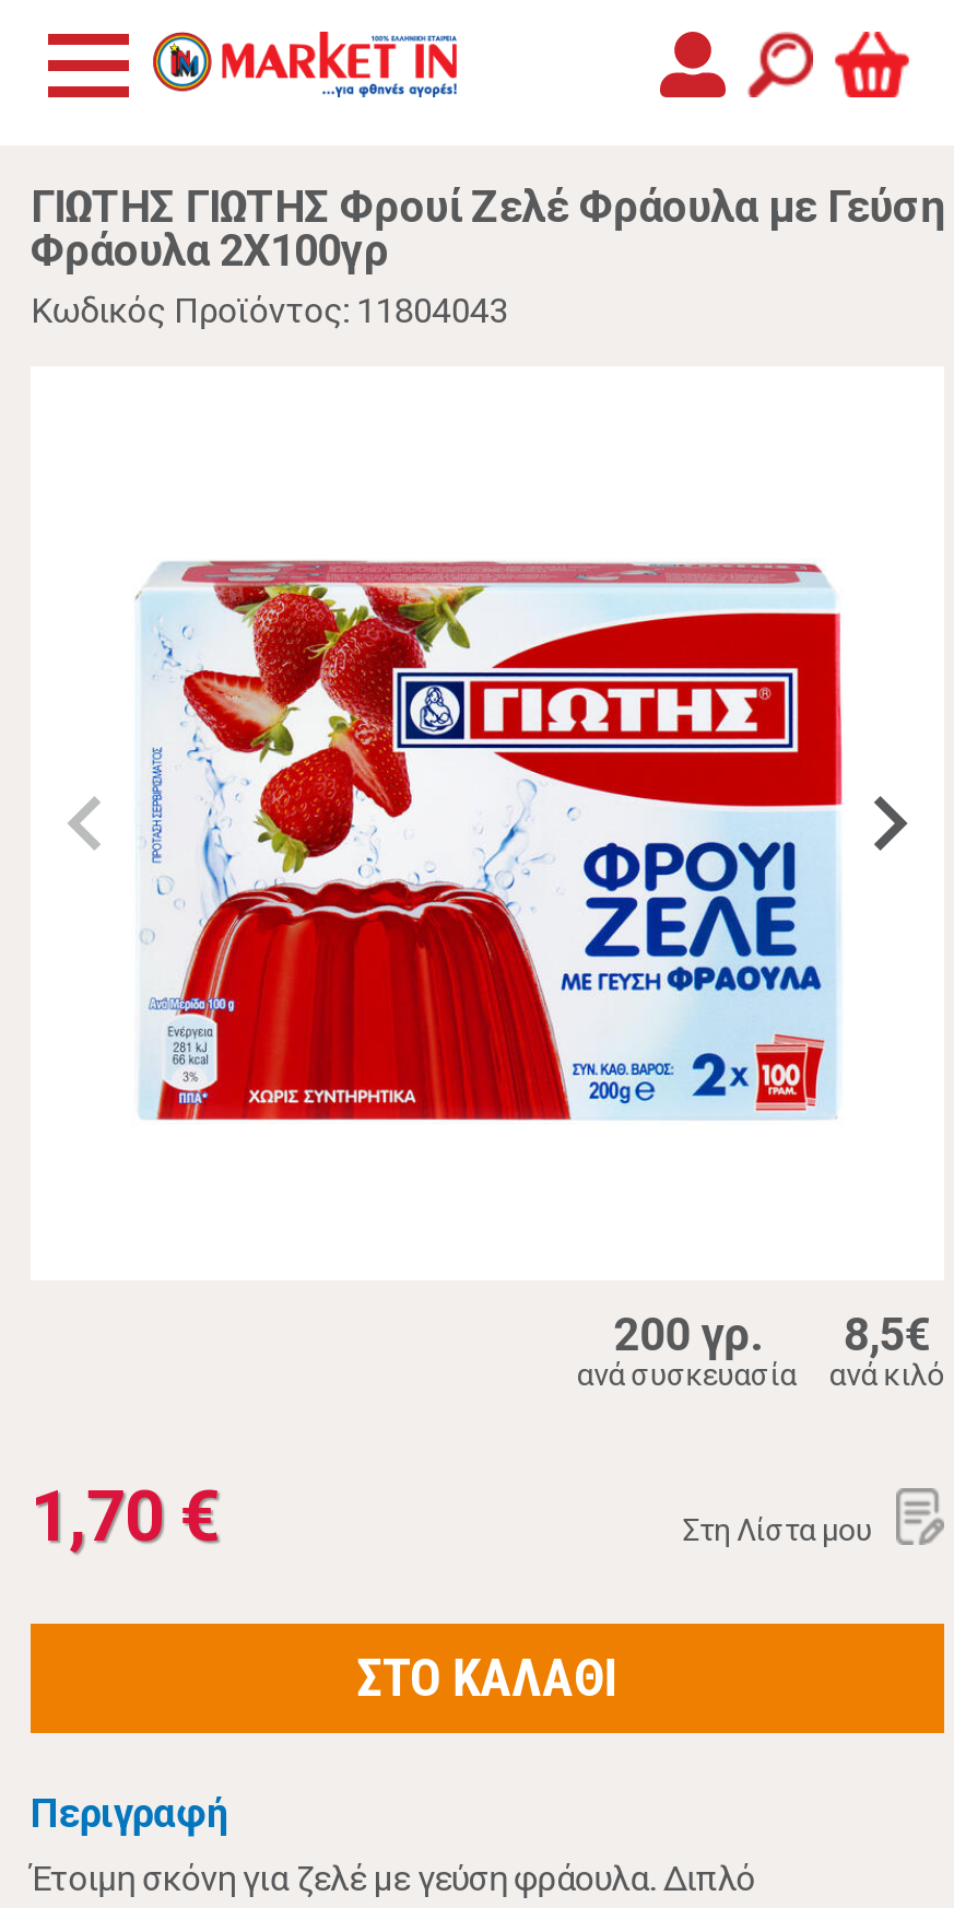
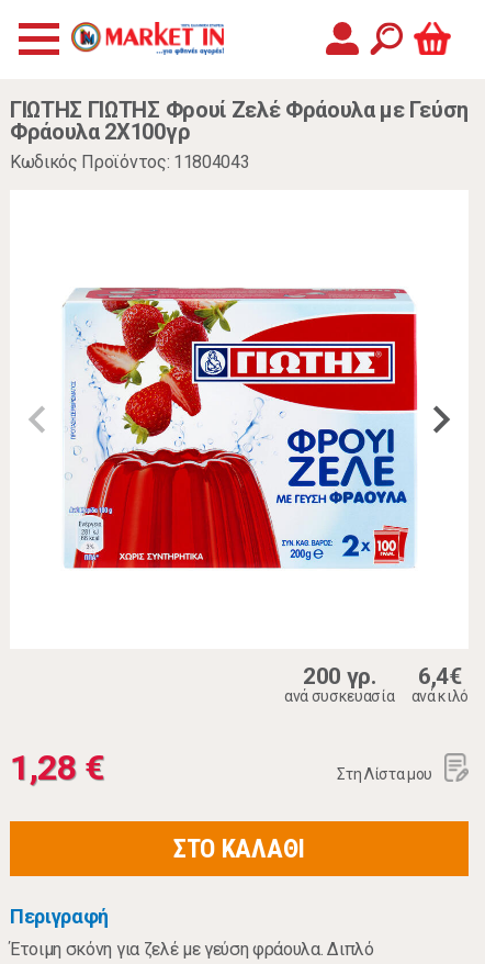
[614,1309,930,1361] 200 γρ. 8,5€ -> [303,663,462,690] 200 γρ. 6,4€
[31,1475,219,1558] 1,70 € -> [10,747,104,788] 1,28 €

